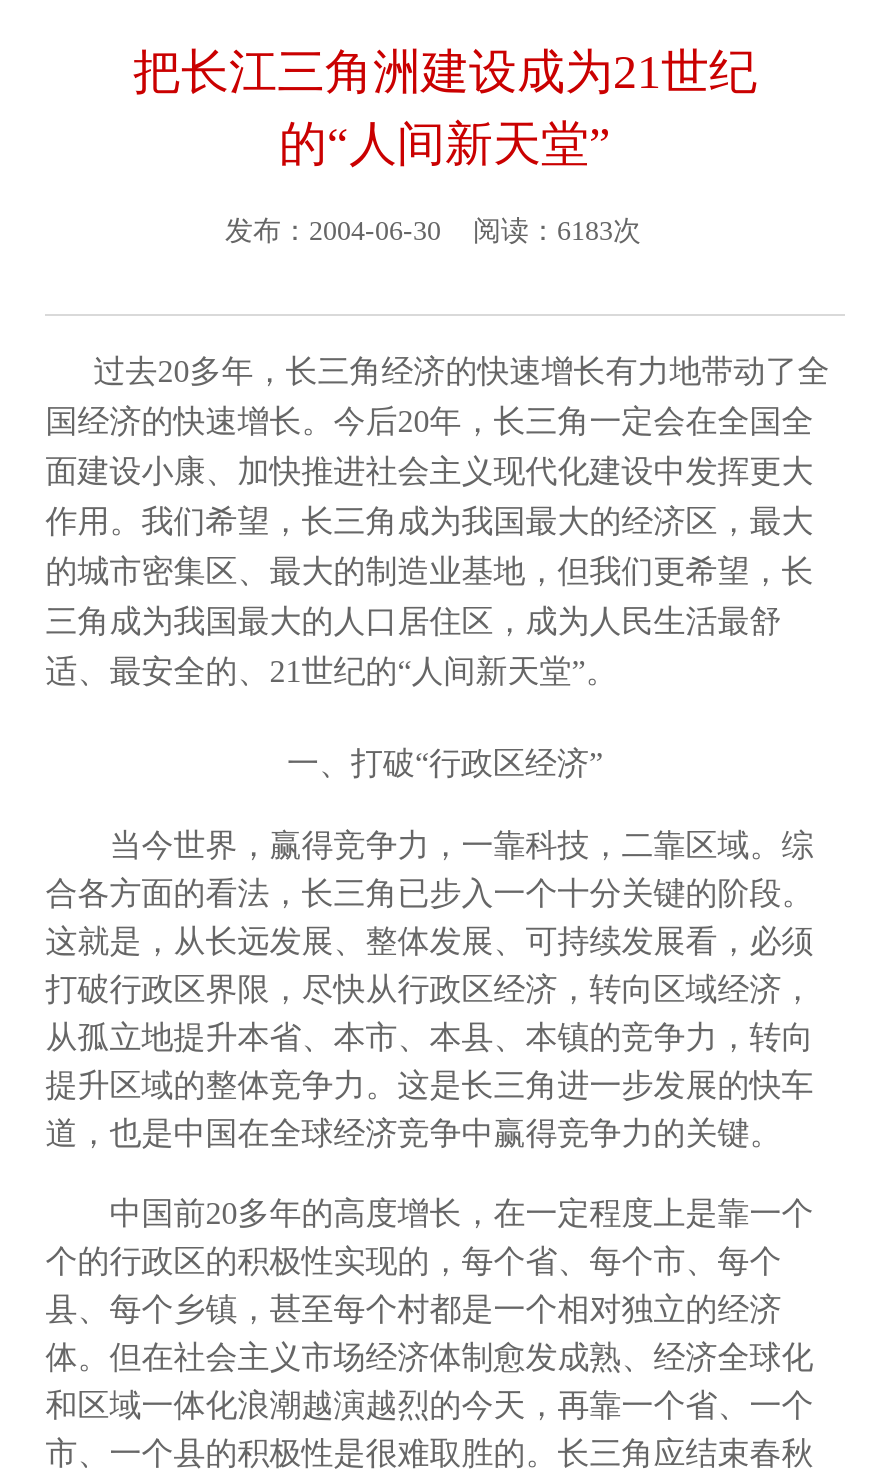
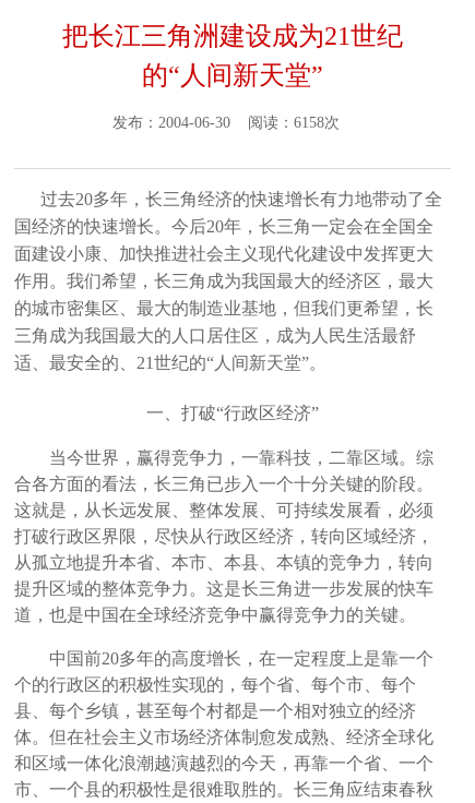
[225,216,665,246] 发布：2004-06-30 阅读：6183次 -> [112,115,353,131] 发布：2004-06-30 阅读：6158次

